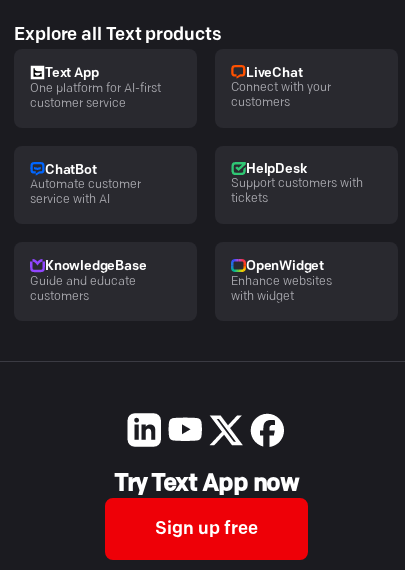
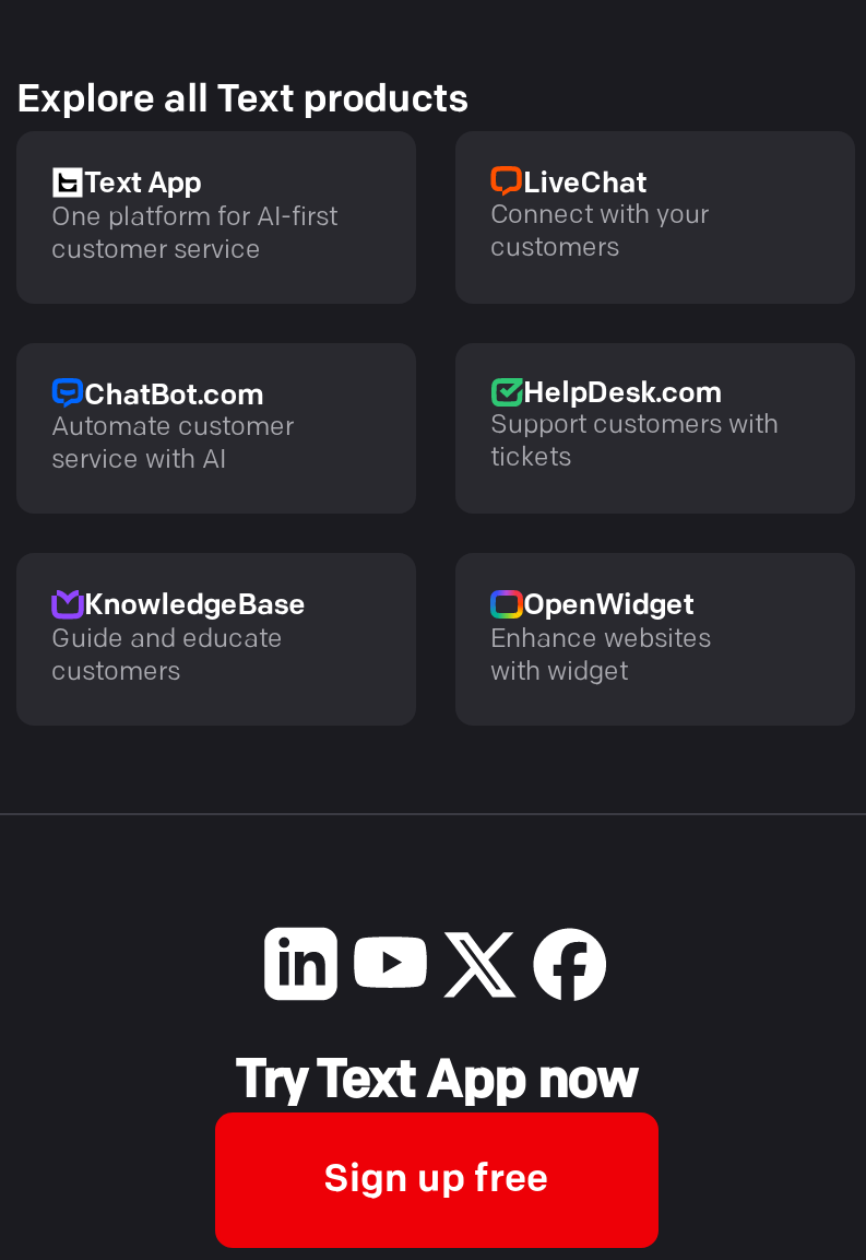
[45,164,97,177] ChatBot -> [84,382,263,410] ChatBot.com
[246,163,306,176] HelpDesk -> [523,380,721,408] HelpDesk.com

